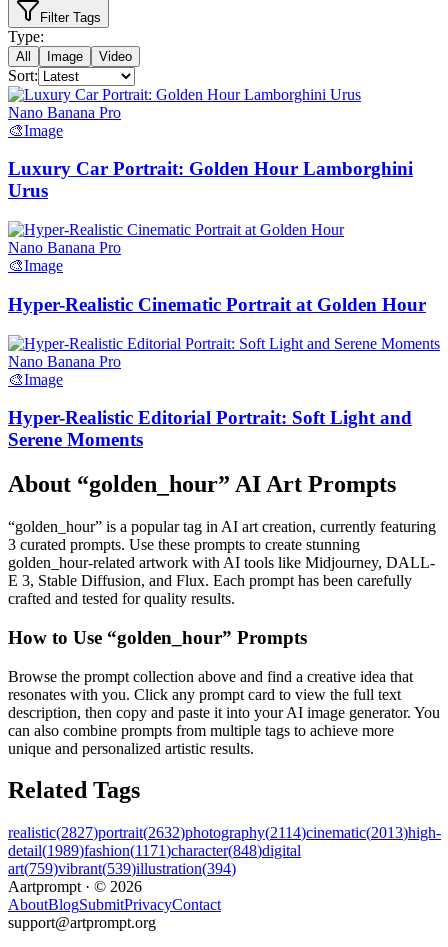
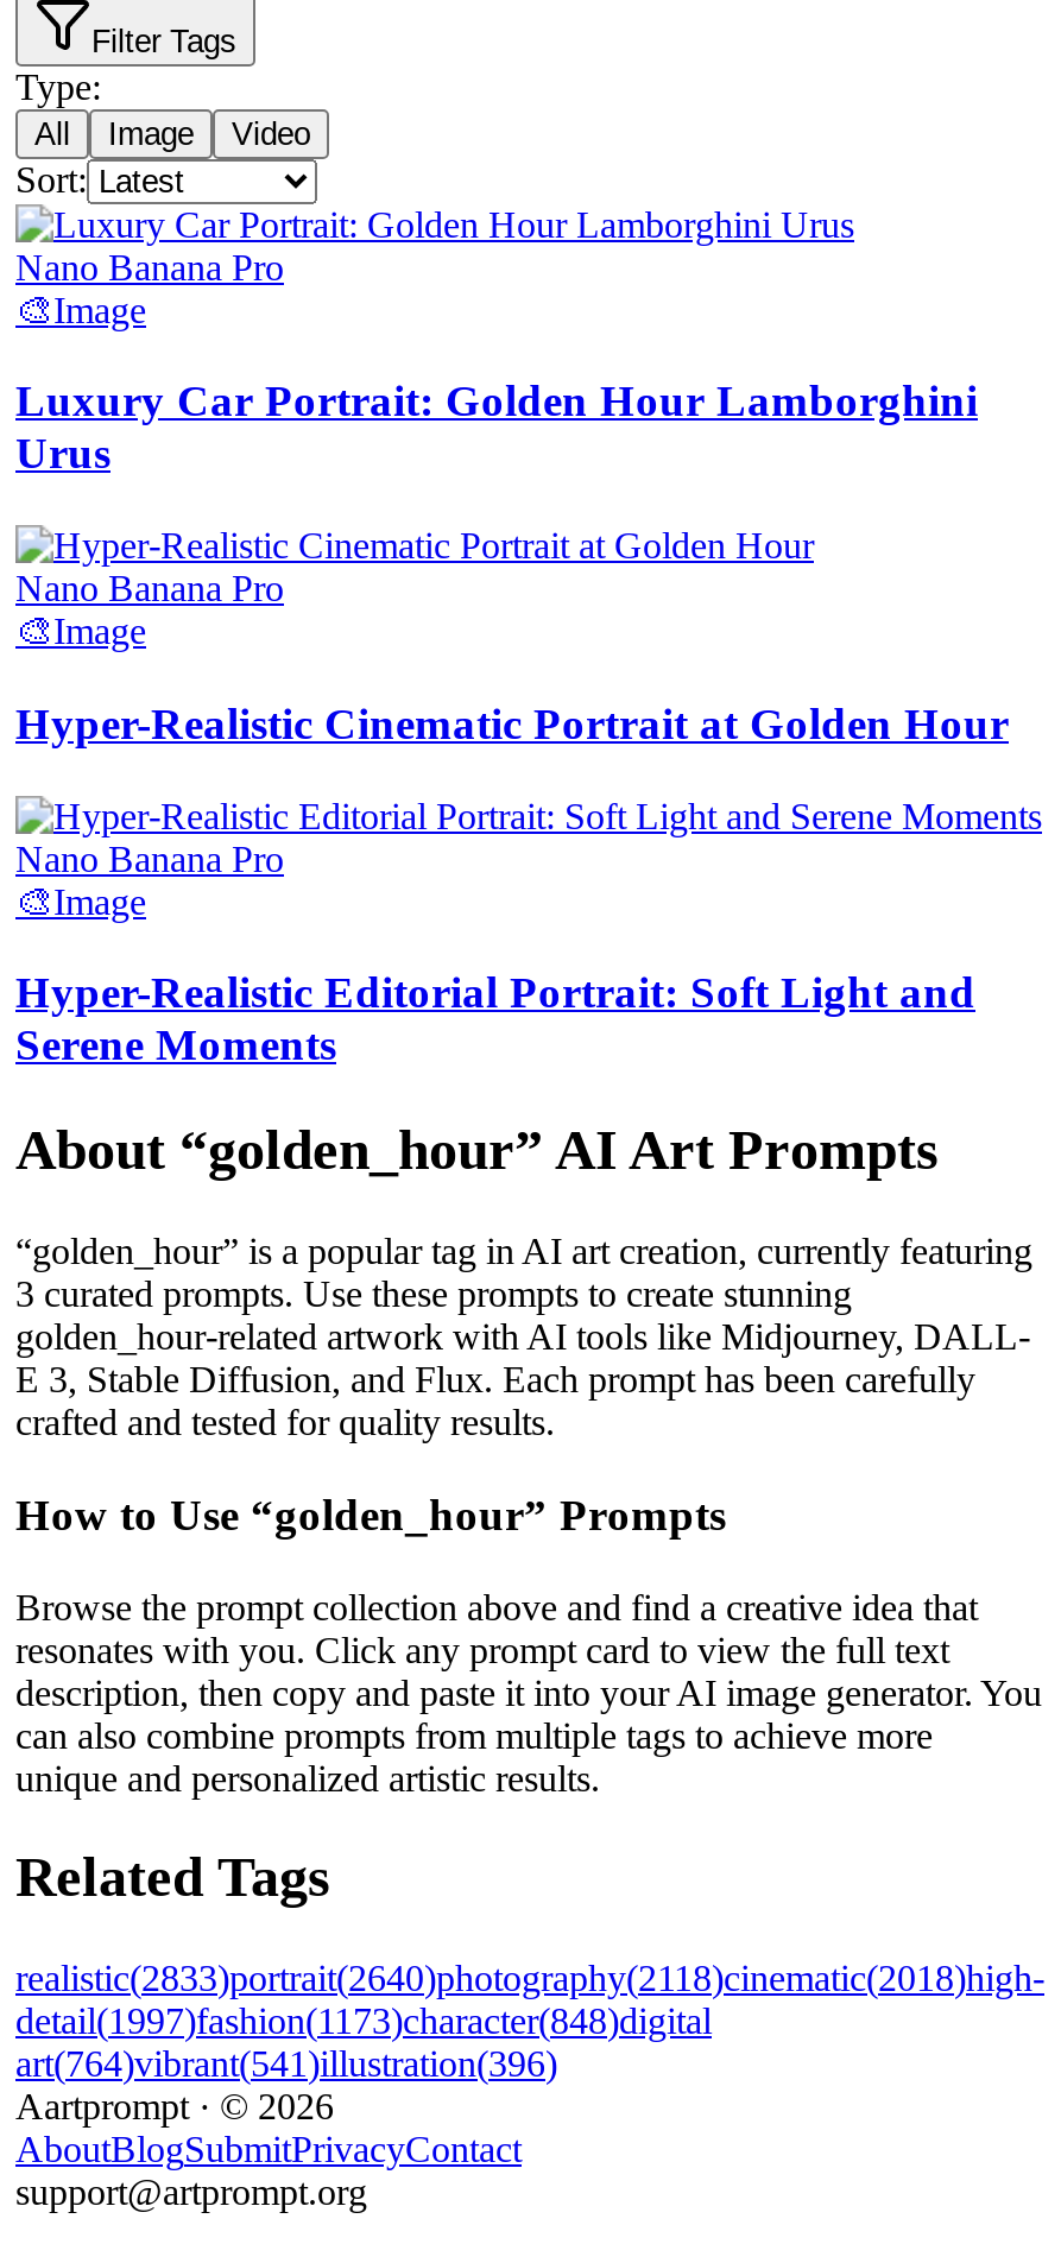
[8,824,441,841] realistic(2827)portrait(2632)photography(2114)cinematic(2013)high- -> [15,1958,1044,1999] realistic(2833)portrait(2640)photography(2118)cinematic(2018)high-
[8,842,301,859] detail(1989)fashion(1171)character(848)digital -> [15,2001,712,2042] detail(1997)fashion(1173)character(848)digital
[8,860,236,877] art(759)vibrant(539)illustration(394) -> [15,2044,557,2084] art(764)vibrant(541)illustration(396)

